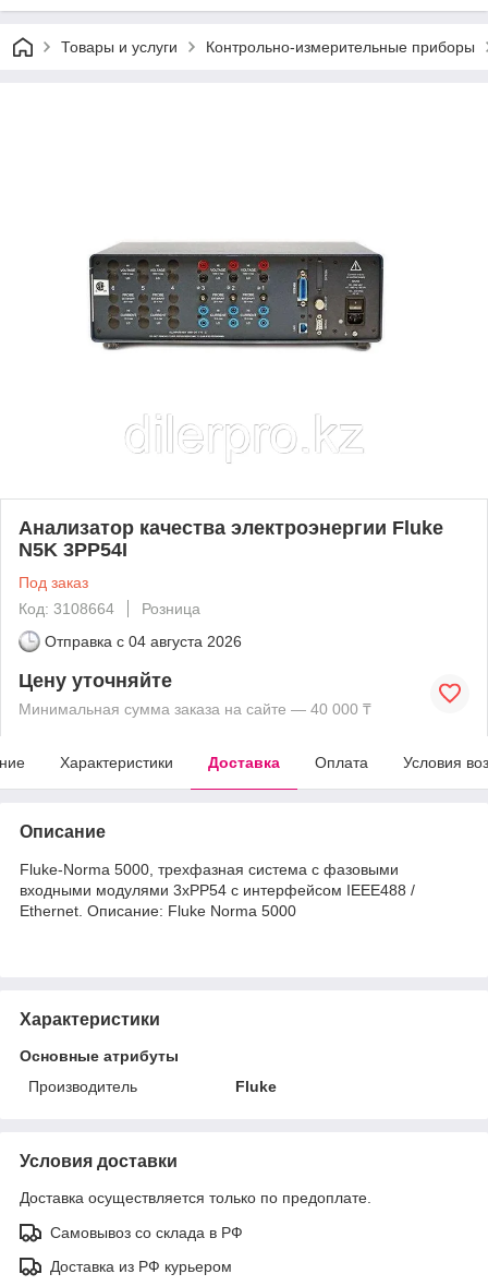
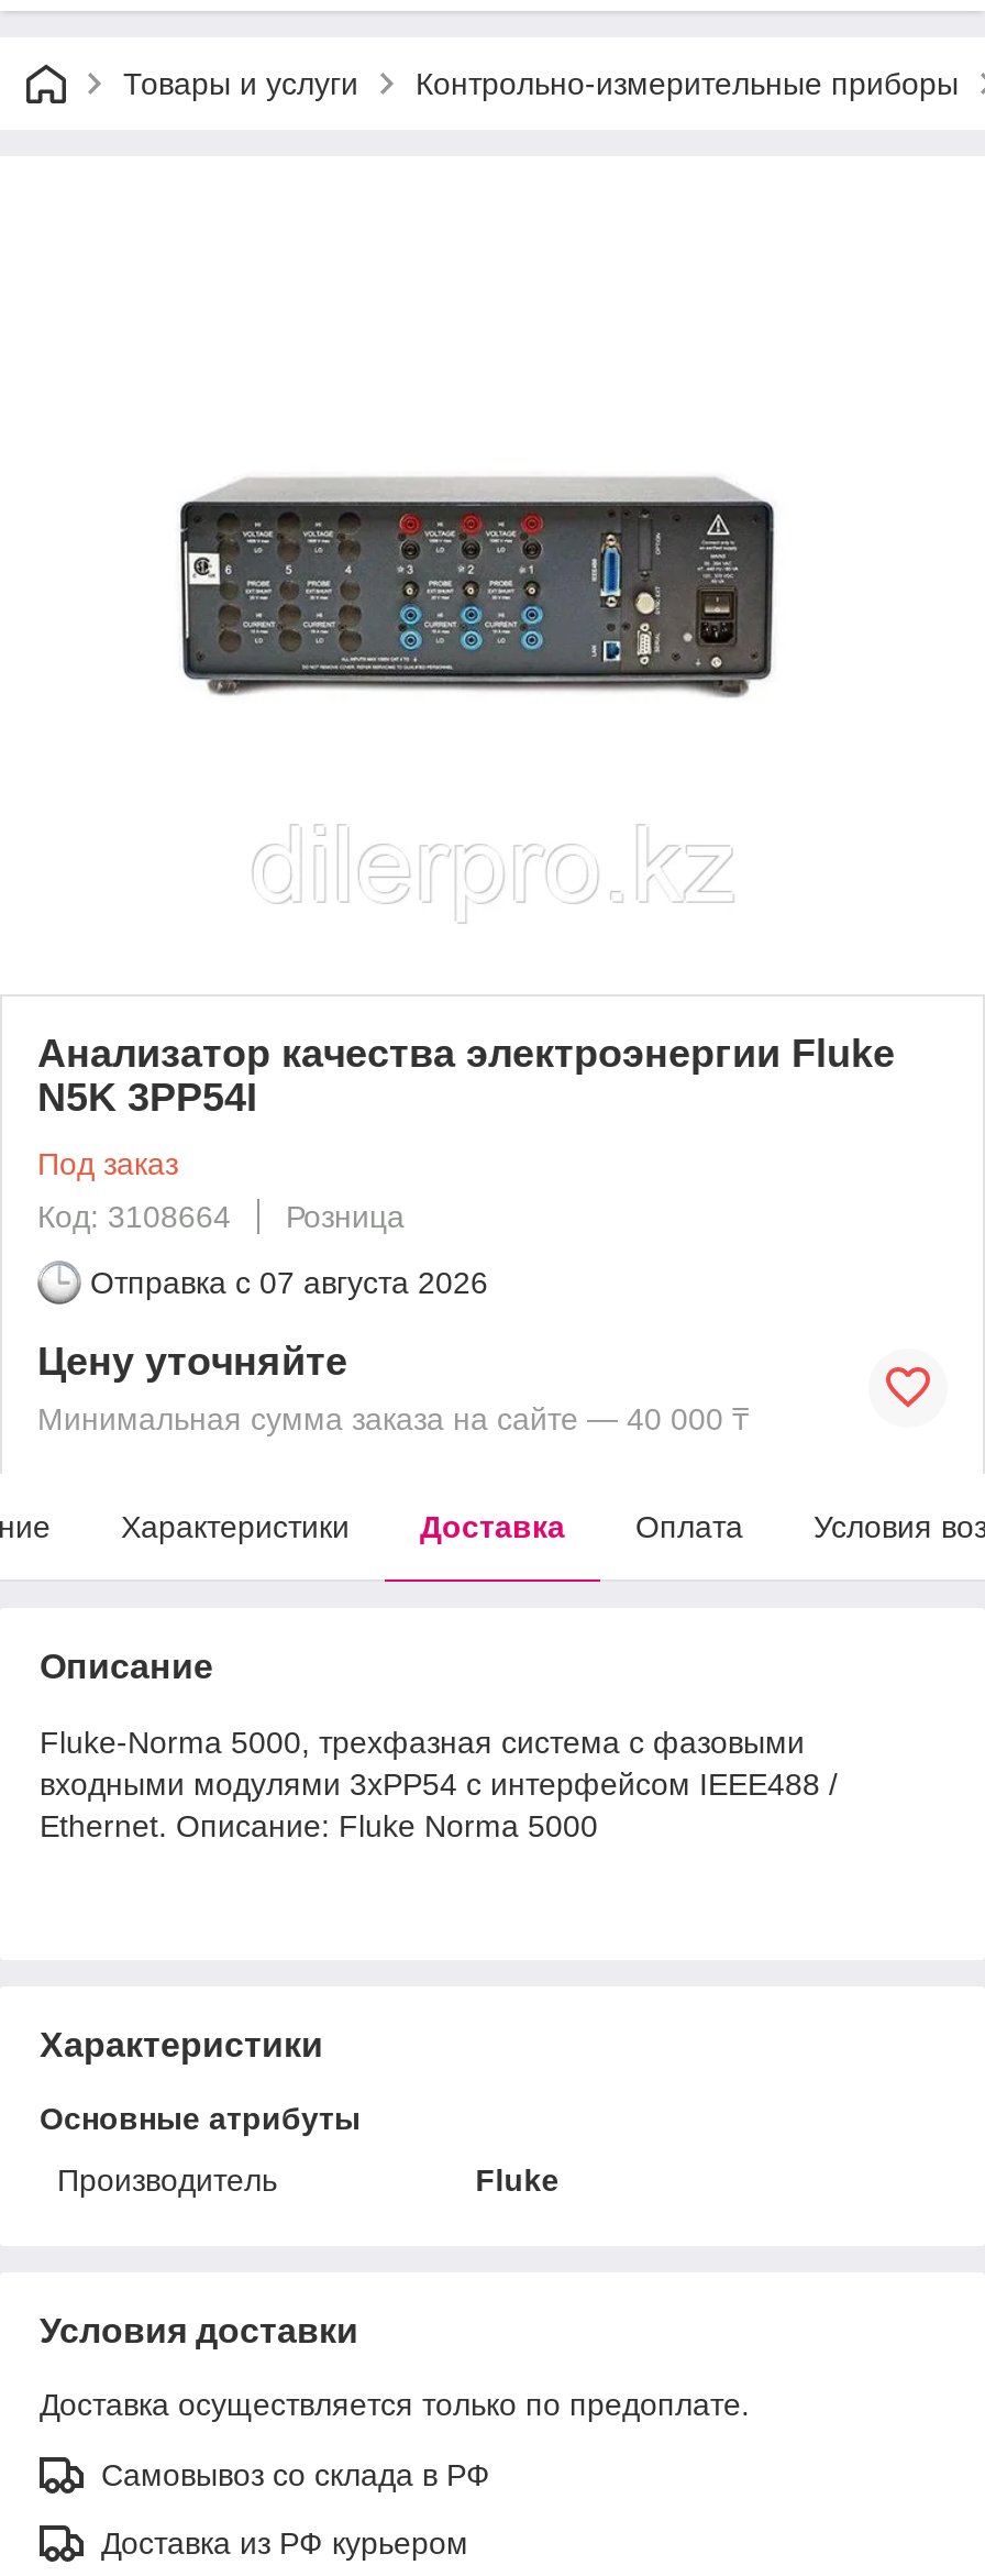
[45,632,242,650] Отправка с 04 августа 2026 -> [90,1264,488,1300] Отправка с 07 августа 2026

